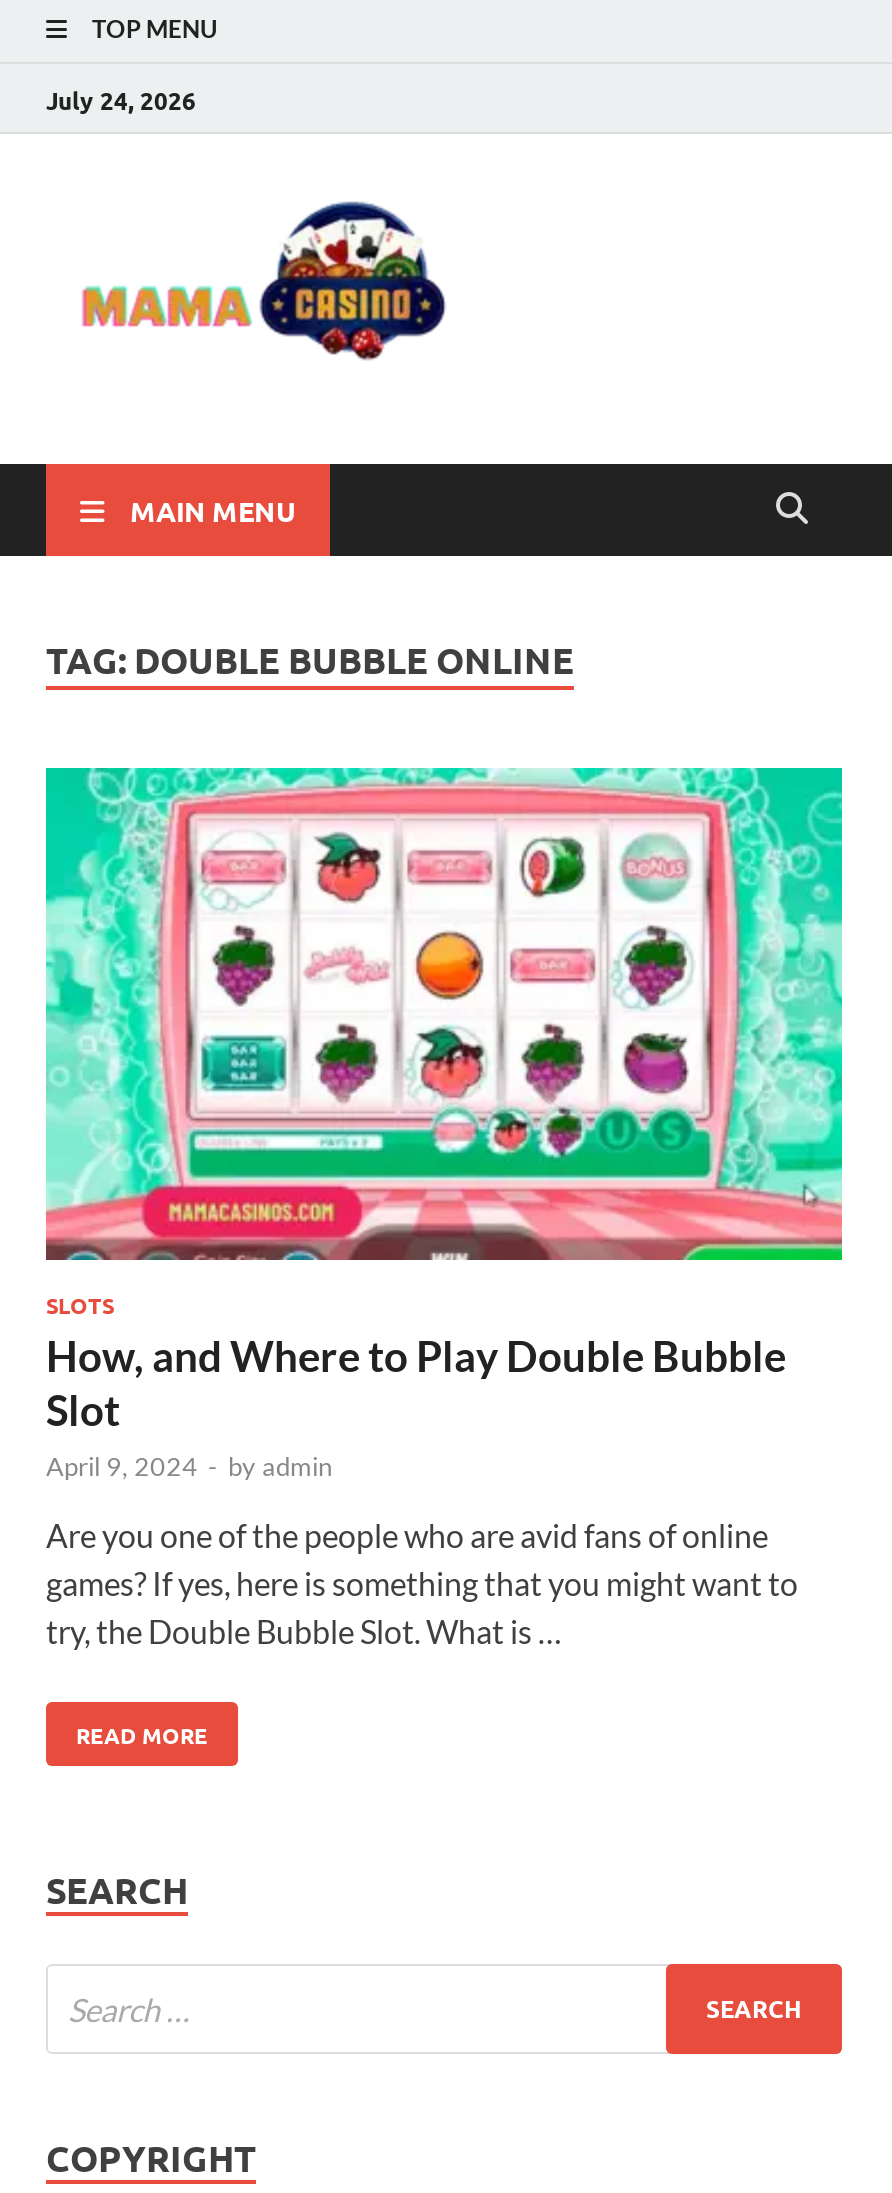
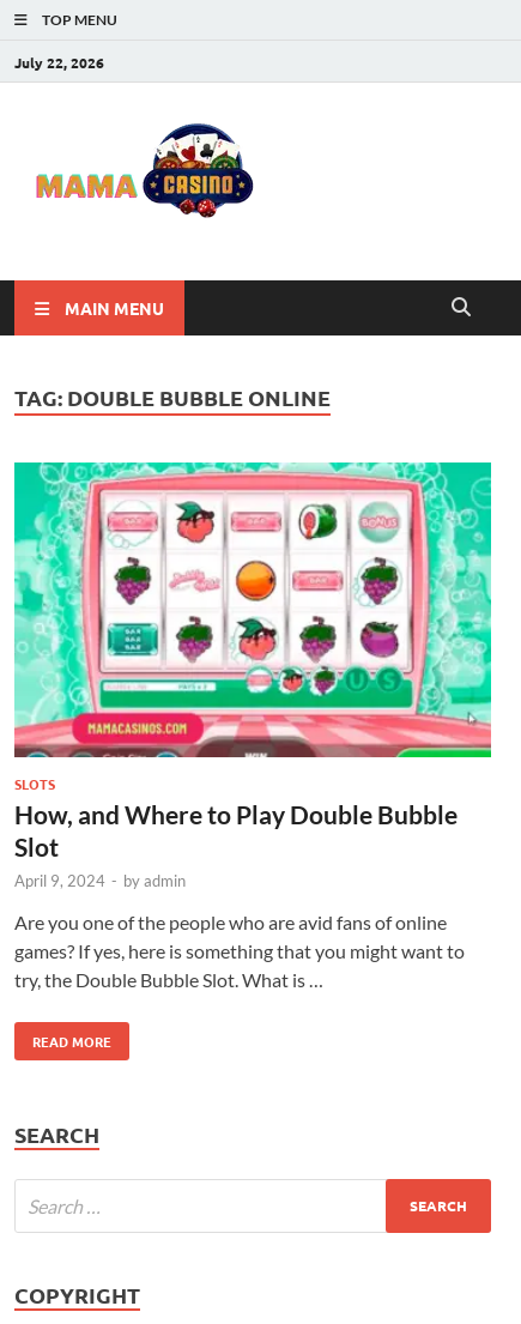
[46,83,196,115] July 24, 2026 -> [14,52,104,71] July 22, 2026

